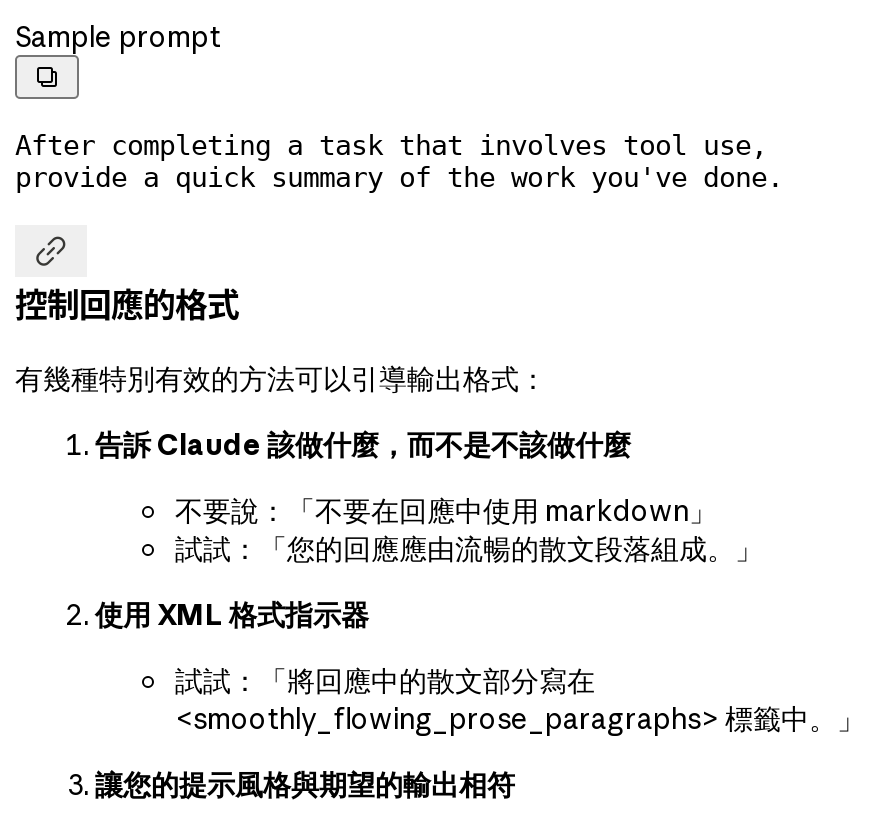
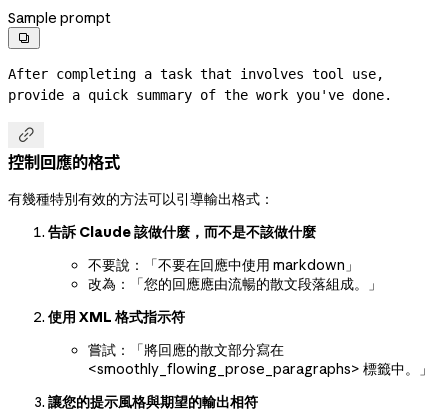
[175,530,763,566] 試試：「您的回應應由流暢的散文段落組成。」 -> [88,275,382,293] 改為：「您的回應應由流暢的散文段落組成。」
[95,596,369,632] 使用 XML 格式指示器 -> [48,308,185,326] 使用 XML 格式指示符
[175,662,595,698] 試試：「將回應中的散文部分寫在 -> [88,341,284,359] 嘗試：「將回應的散文部分寫在

